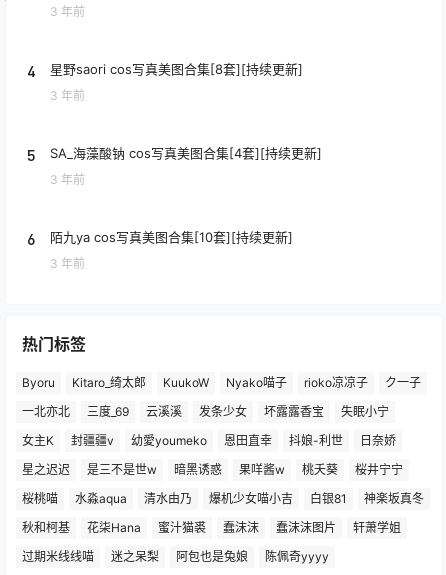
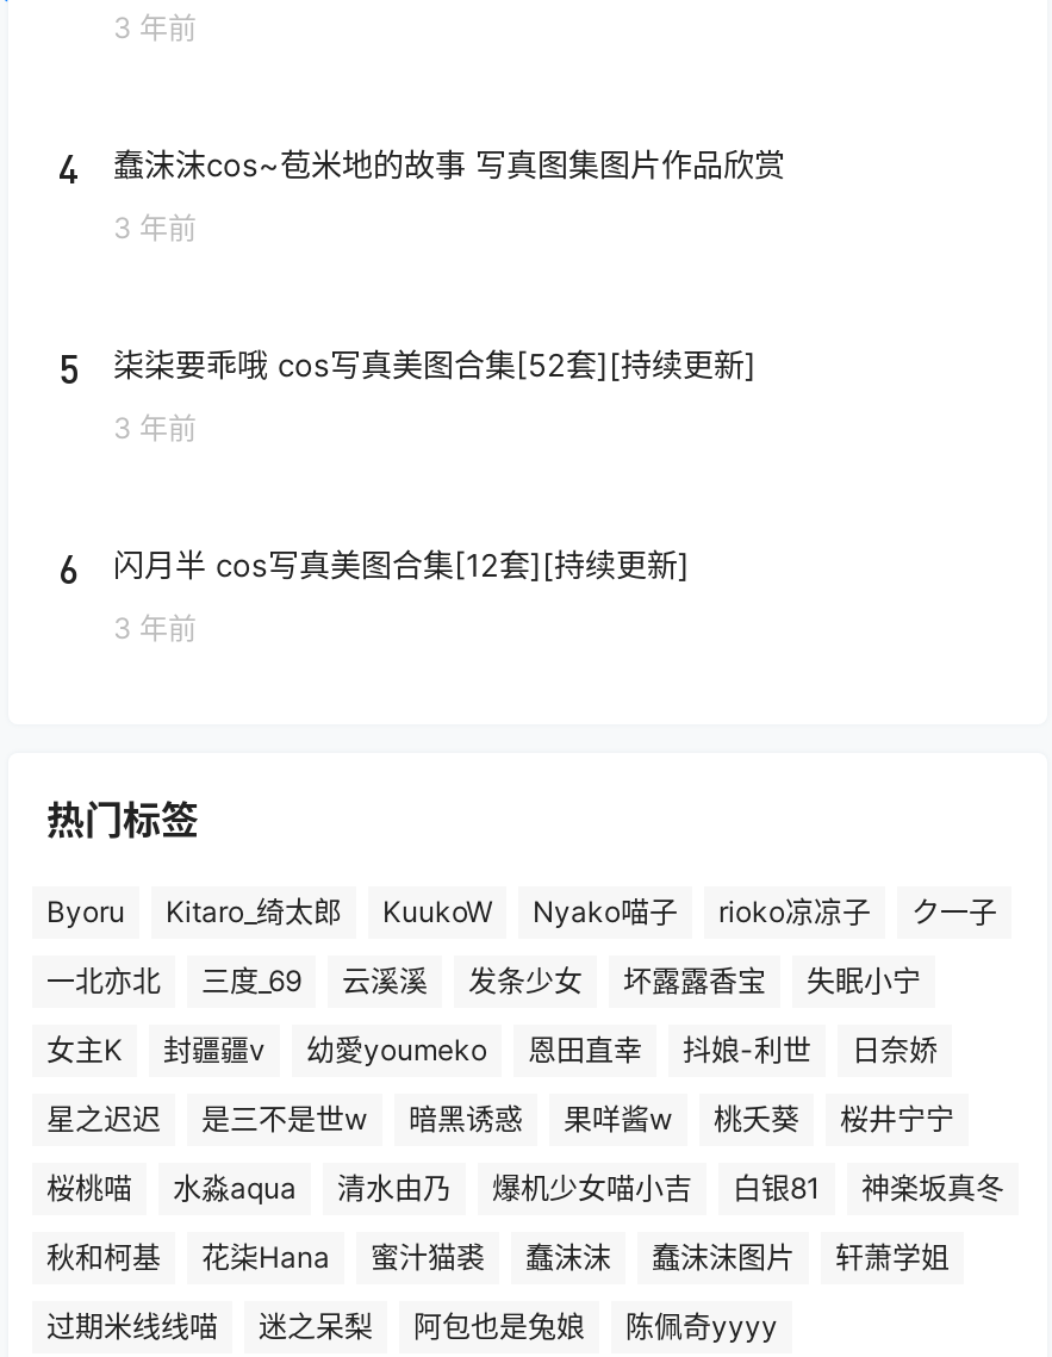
[50,61,303,77] 星野saori cos写真美图合集[8套][持续更新] -> [113,146,785,184] 蠢沫沫cos~苞米地的故事 写真图集图片作品欣赏
[50,145,322,161] SA_海藻酸钠 cos写真美图合集[4套][持续更新] -> [113,346,757,385] 柒柒要乖哦 cos写真美图合集[52套][持续更新]
[50,229,293,245] 陌九ya cos写真美图合集[10套][持续更新] -> [113,547,690,585] 闪月半 cos写真美图合集[12套][持续更新]

